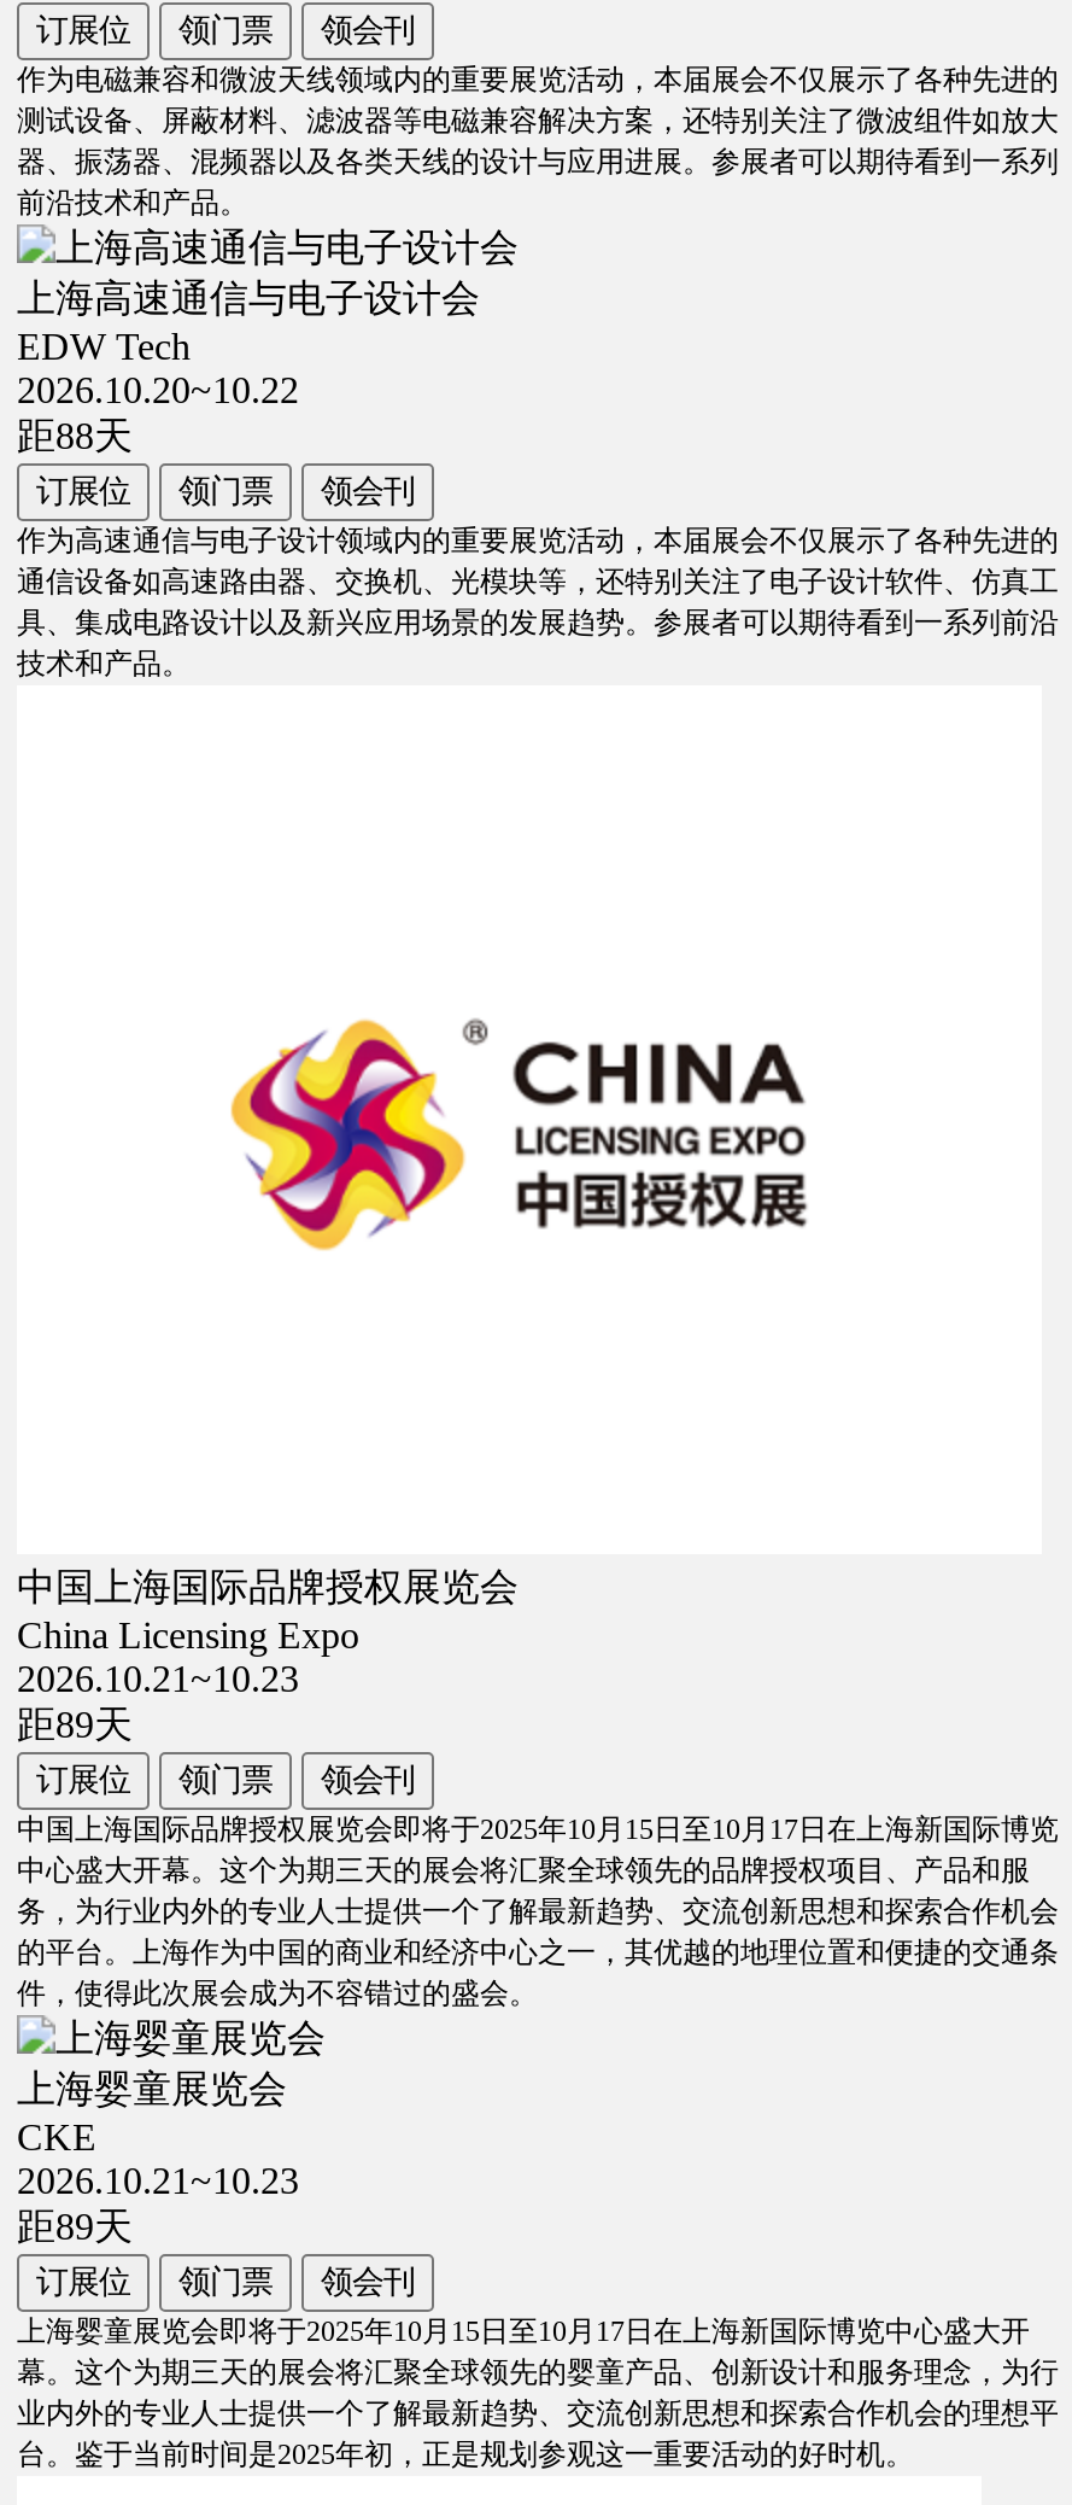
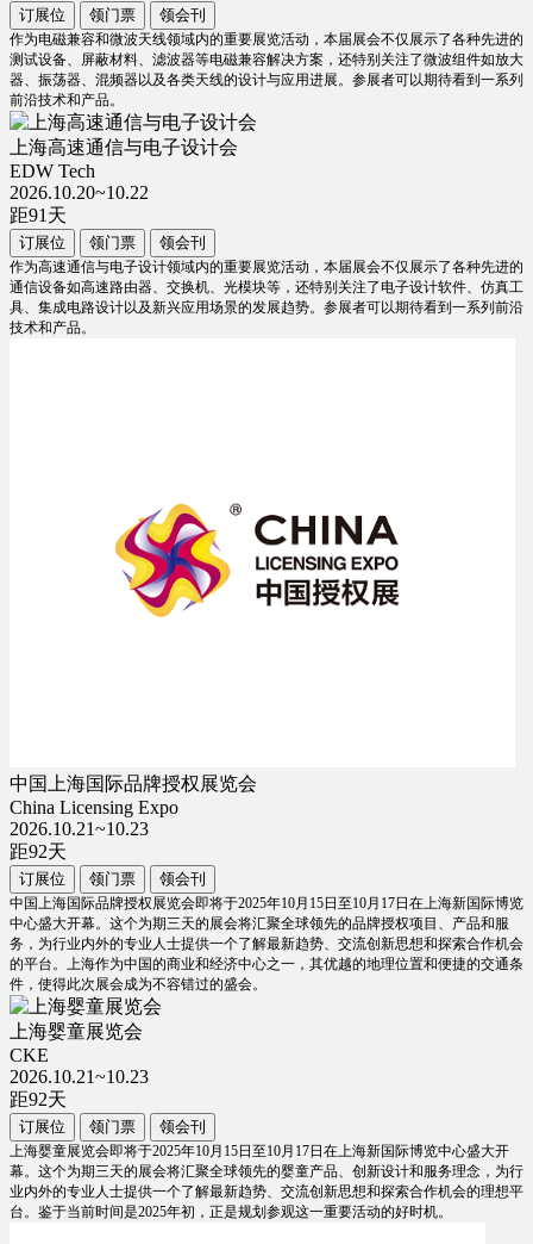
[17,416,133,457] 距88天 -> [10,205,67,226] 距91天
[17,1705,133,1746] 距89天 -> [10,842,67,862] 距92天
[17,2207,133,2248] 距89天 -> [10,1090,67,1110] 距92天

